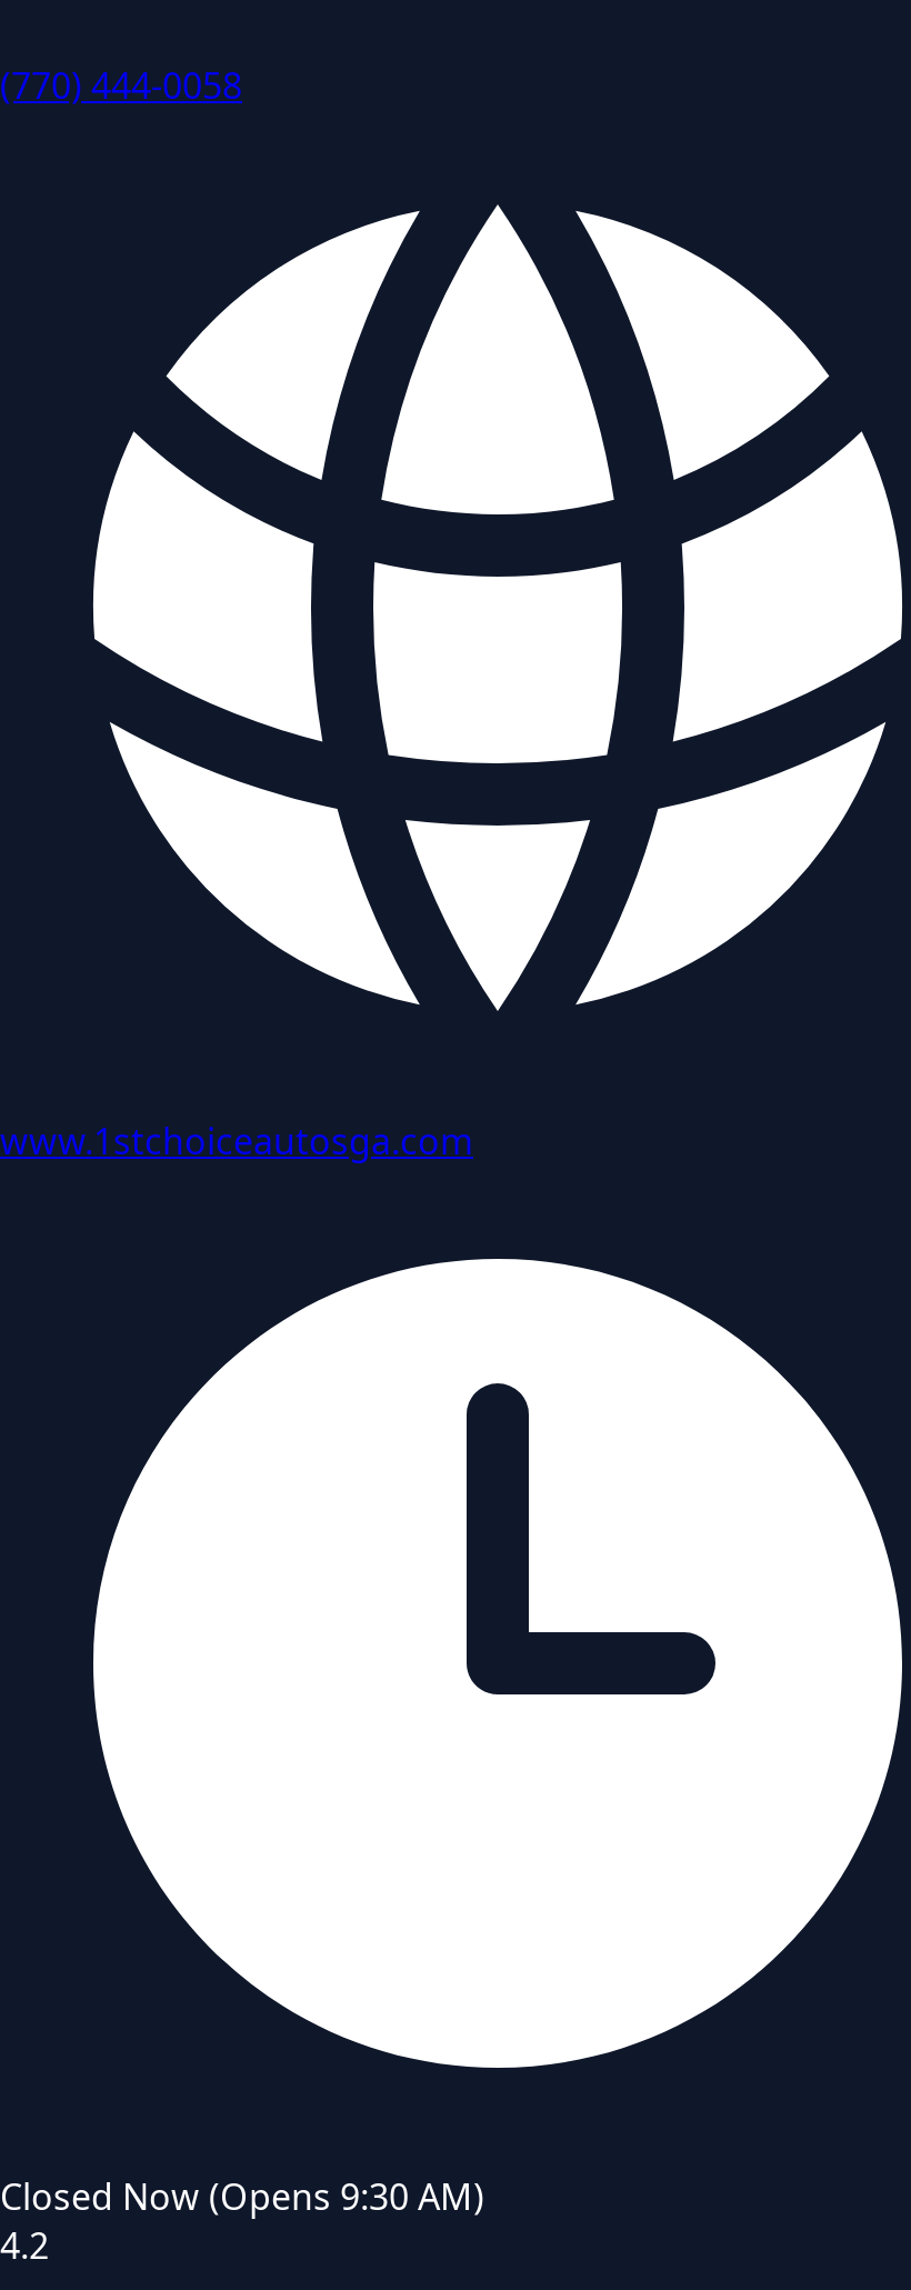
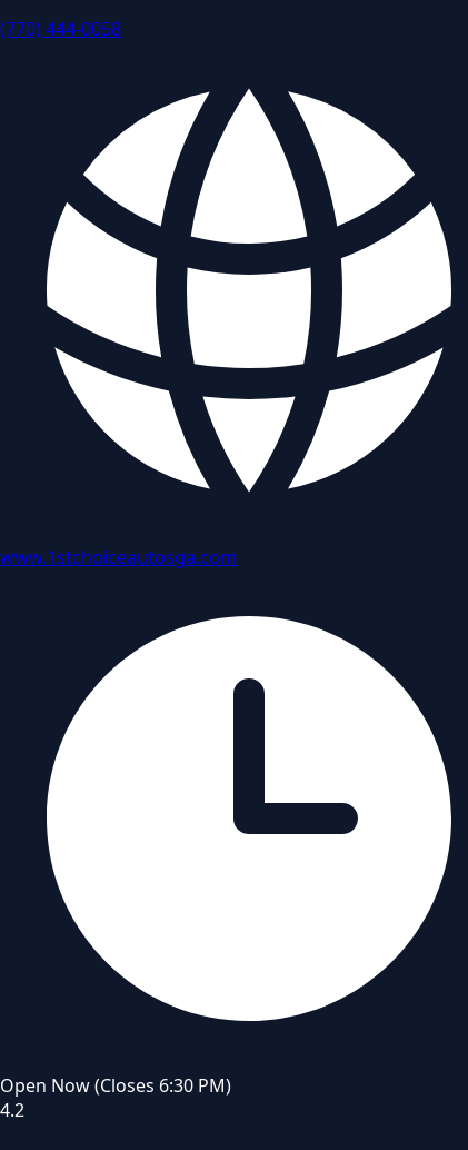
[0,2171,484,2220] Closed Now (Opens 9:30 AM) -> [0,1073,231,1097] Open Now (Closes 6:30 PM)

